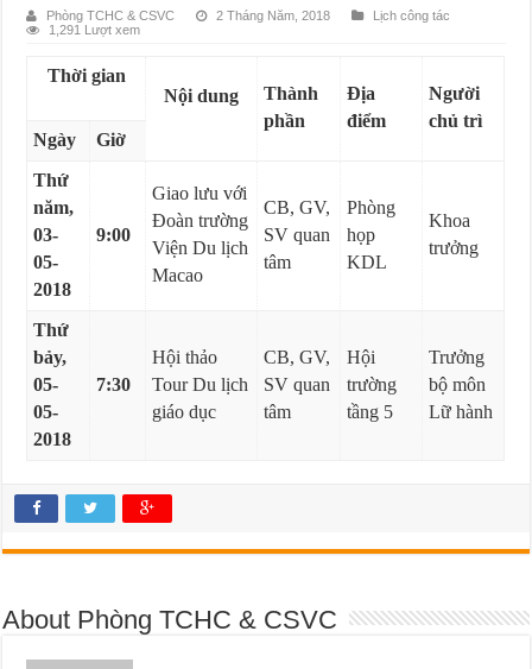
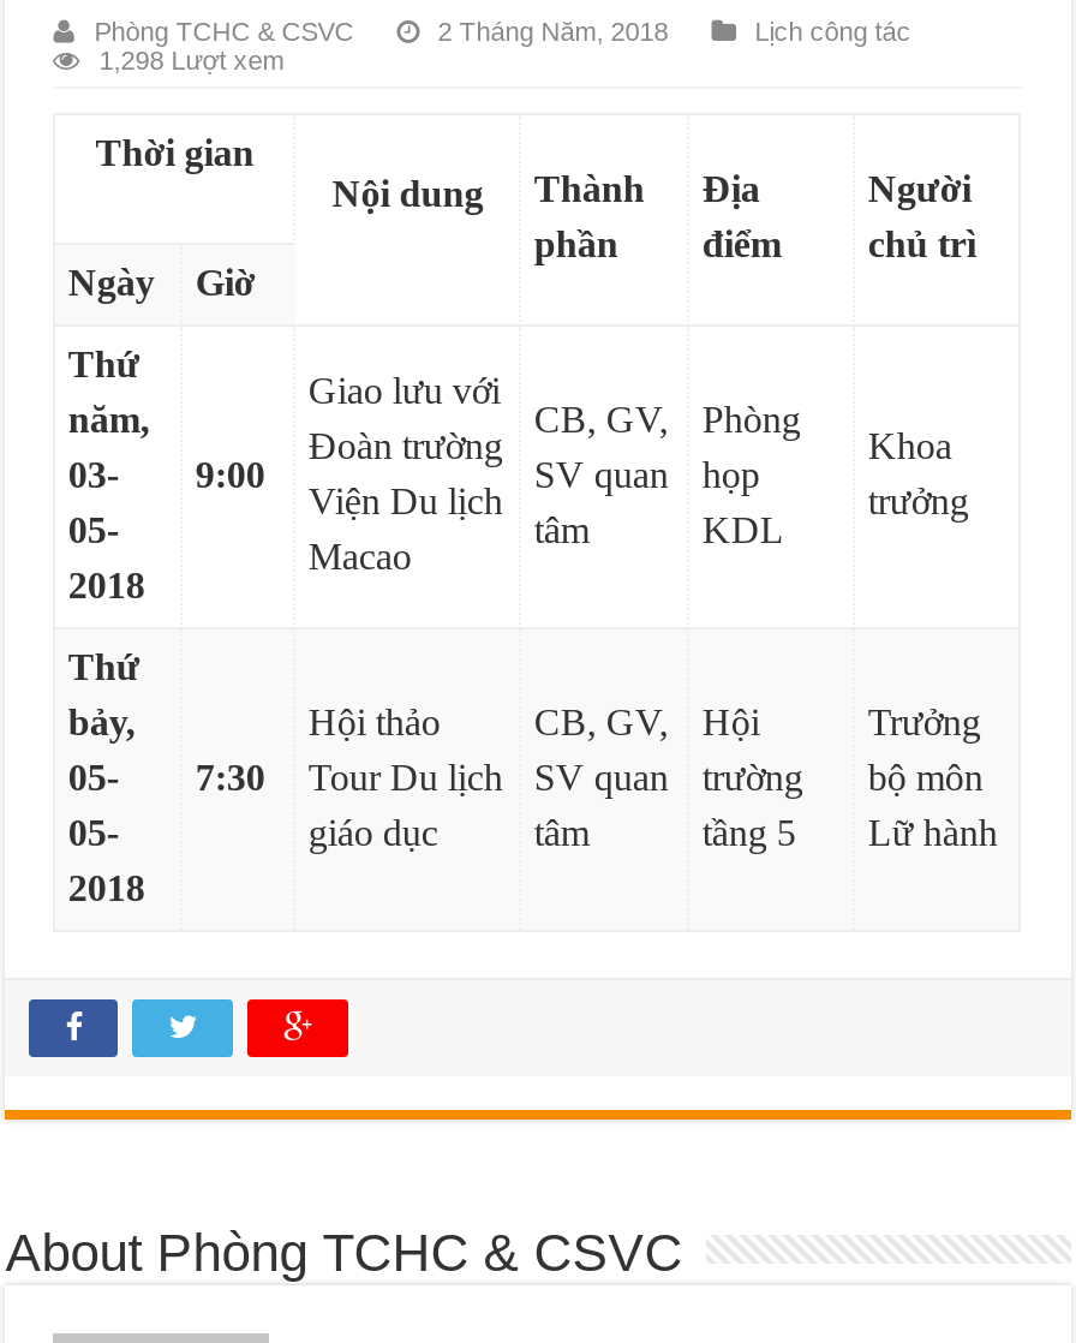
[49,22,140,36] 1,291 Lượt xem -> [99,44,284,73] 1,298 Lượt xem

